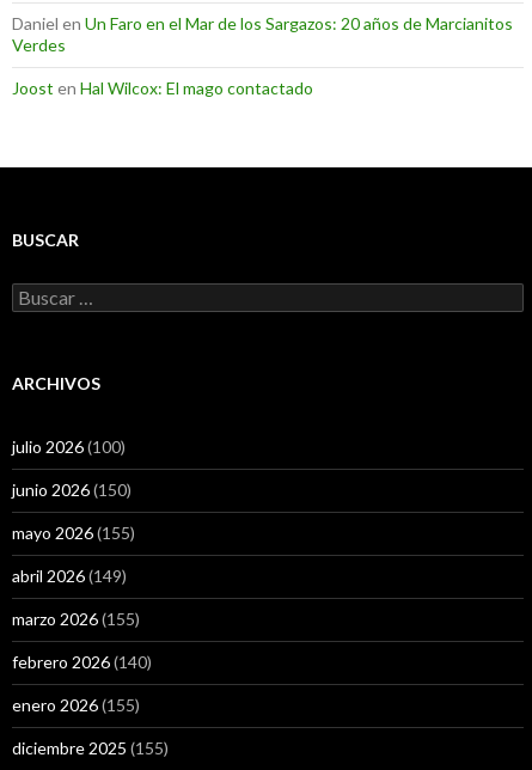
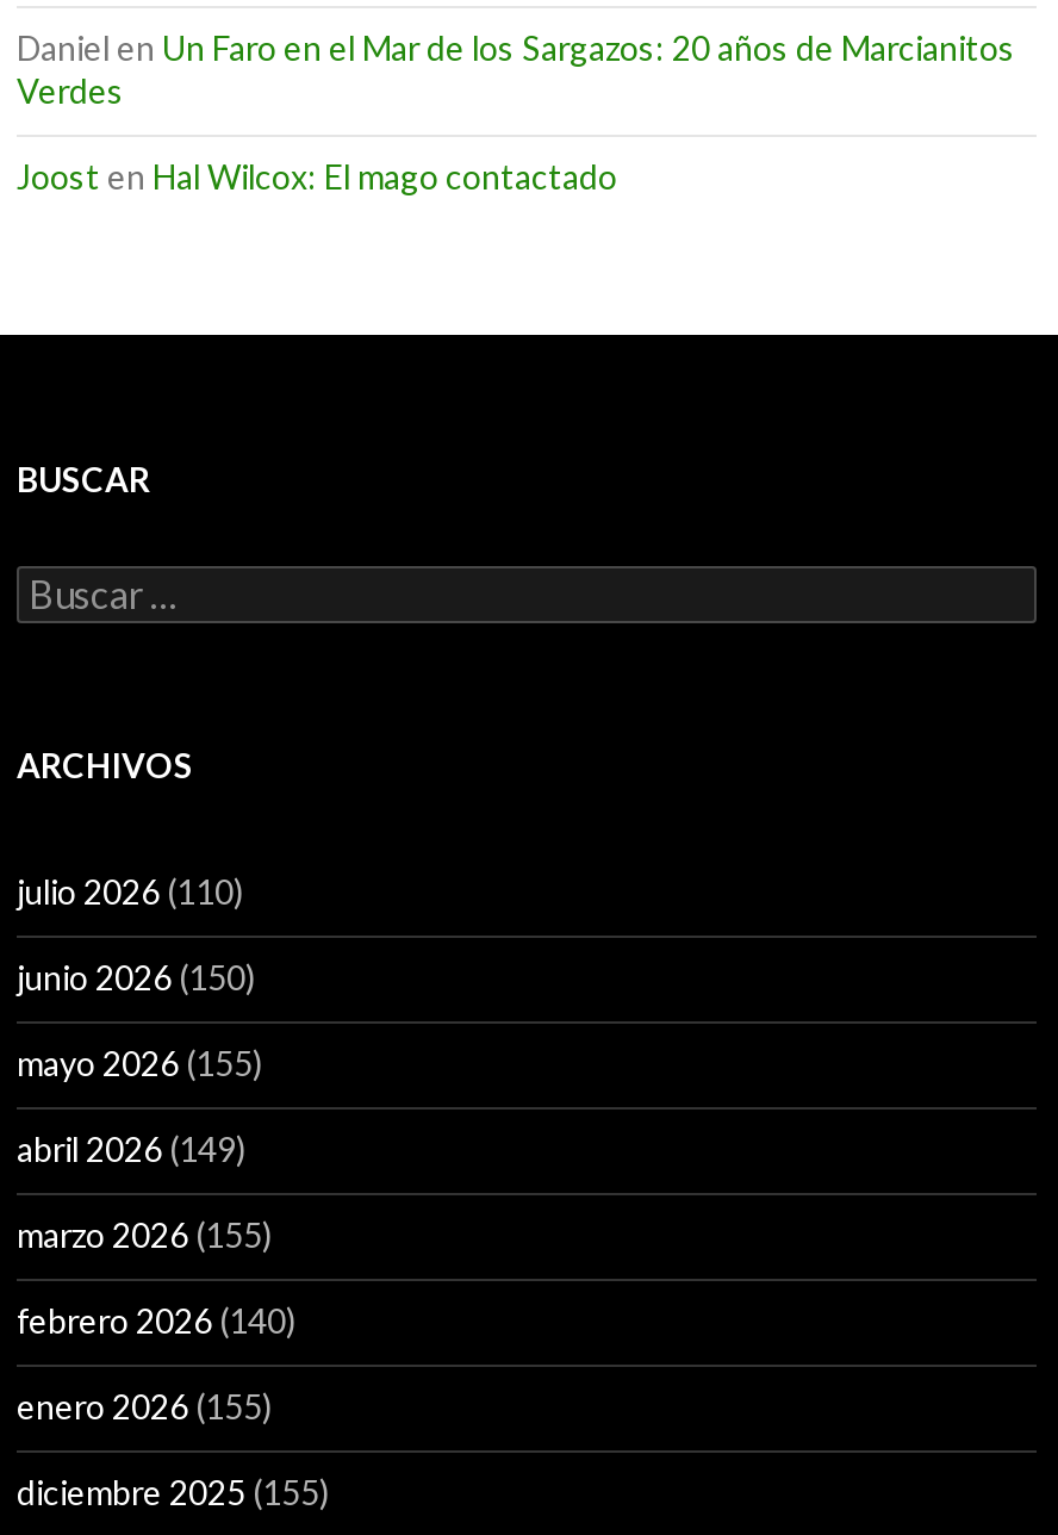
[12,436,126,457] julio 2026 (100) -> [17,871,243,912] julio 2026 (110)

